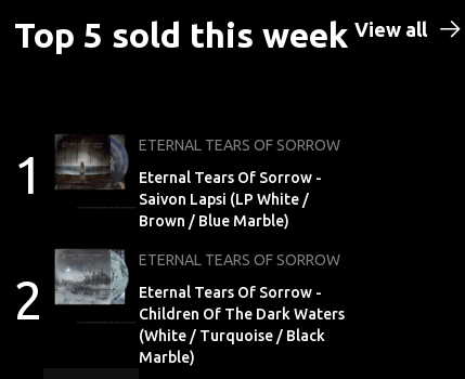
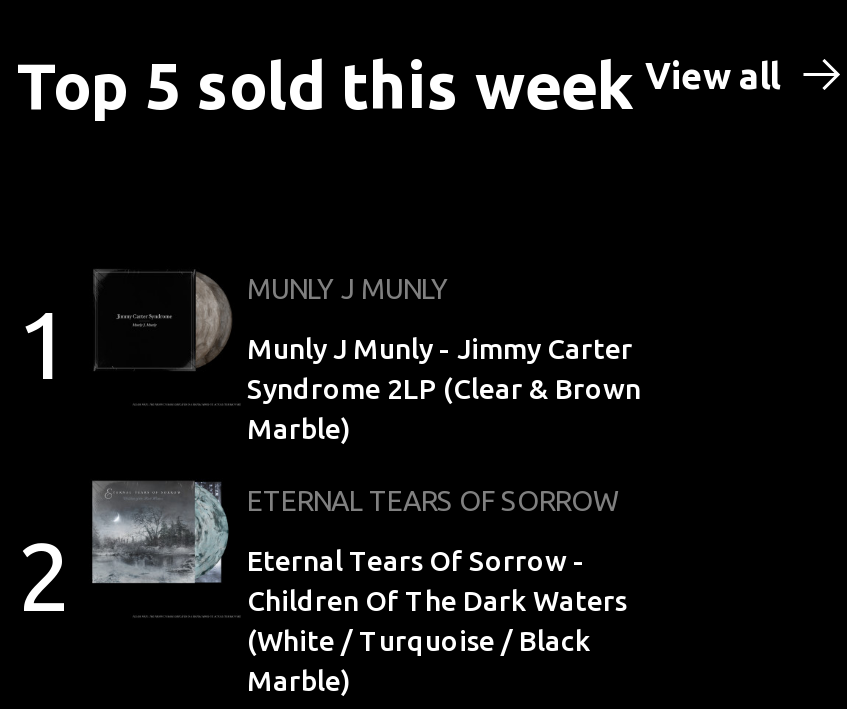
[56,134,340,190] [image] | ETERNAL TEARS OF SORROW -> [97,271,449,369] [image] | MUNLY J MUNLY
[139,169,322,230] Eternal Tears Of Sorrow - | Saivon Lapsi (LP White / | Brown / Blue Marble) -> [247,333,641,445] Munly J Munly - Jimmy Carter | Syndrome 2LP (Clear & Brown | Marble)

